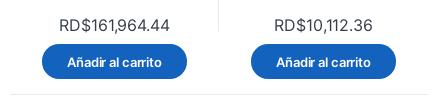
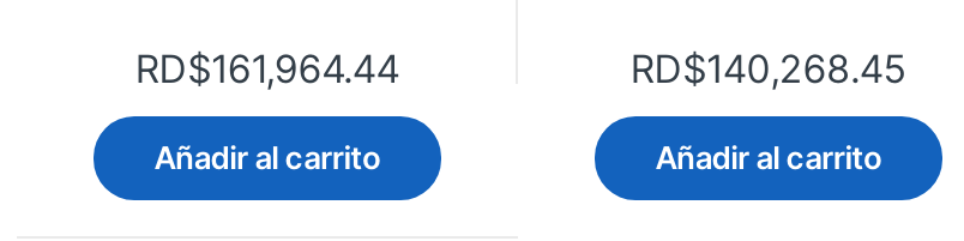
[274,15,373,35] RD$10,112.36 -> [630,45,907,93] RD$140,268.45

